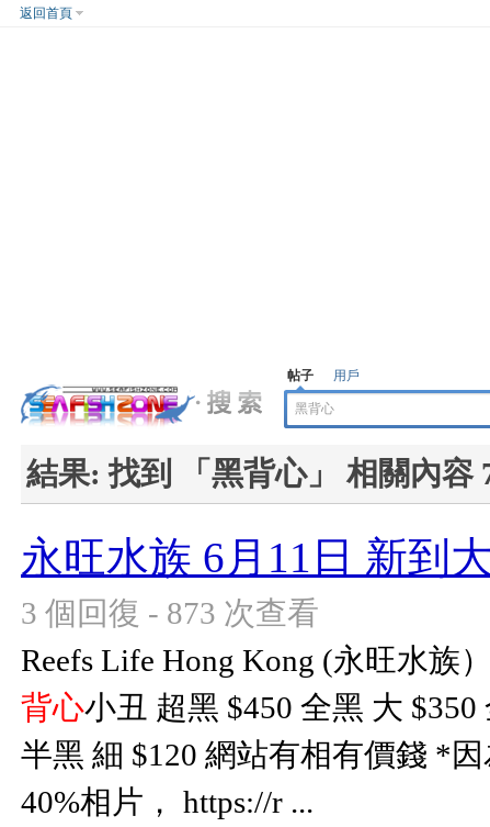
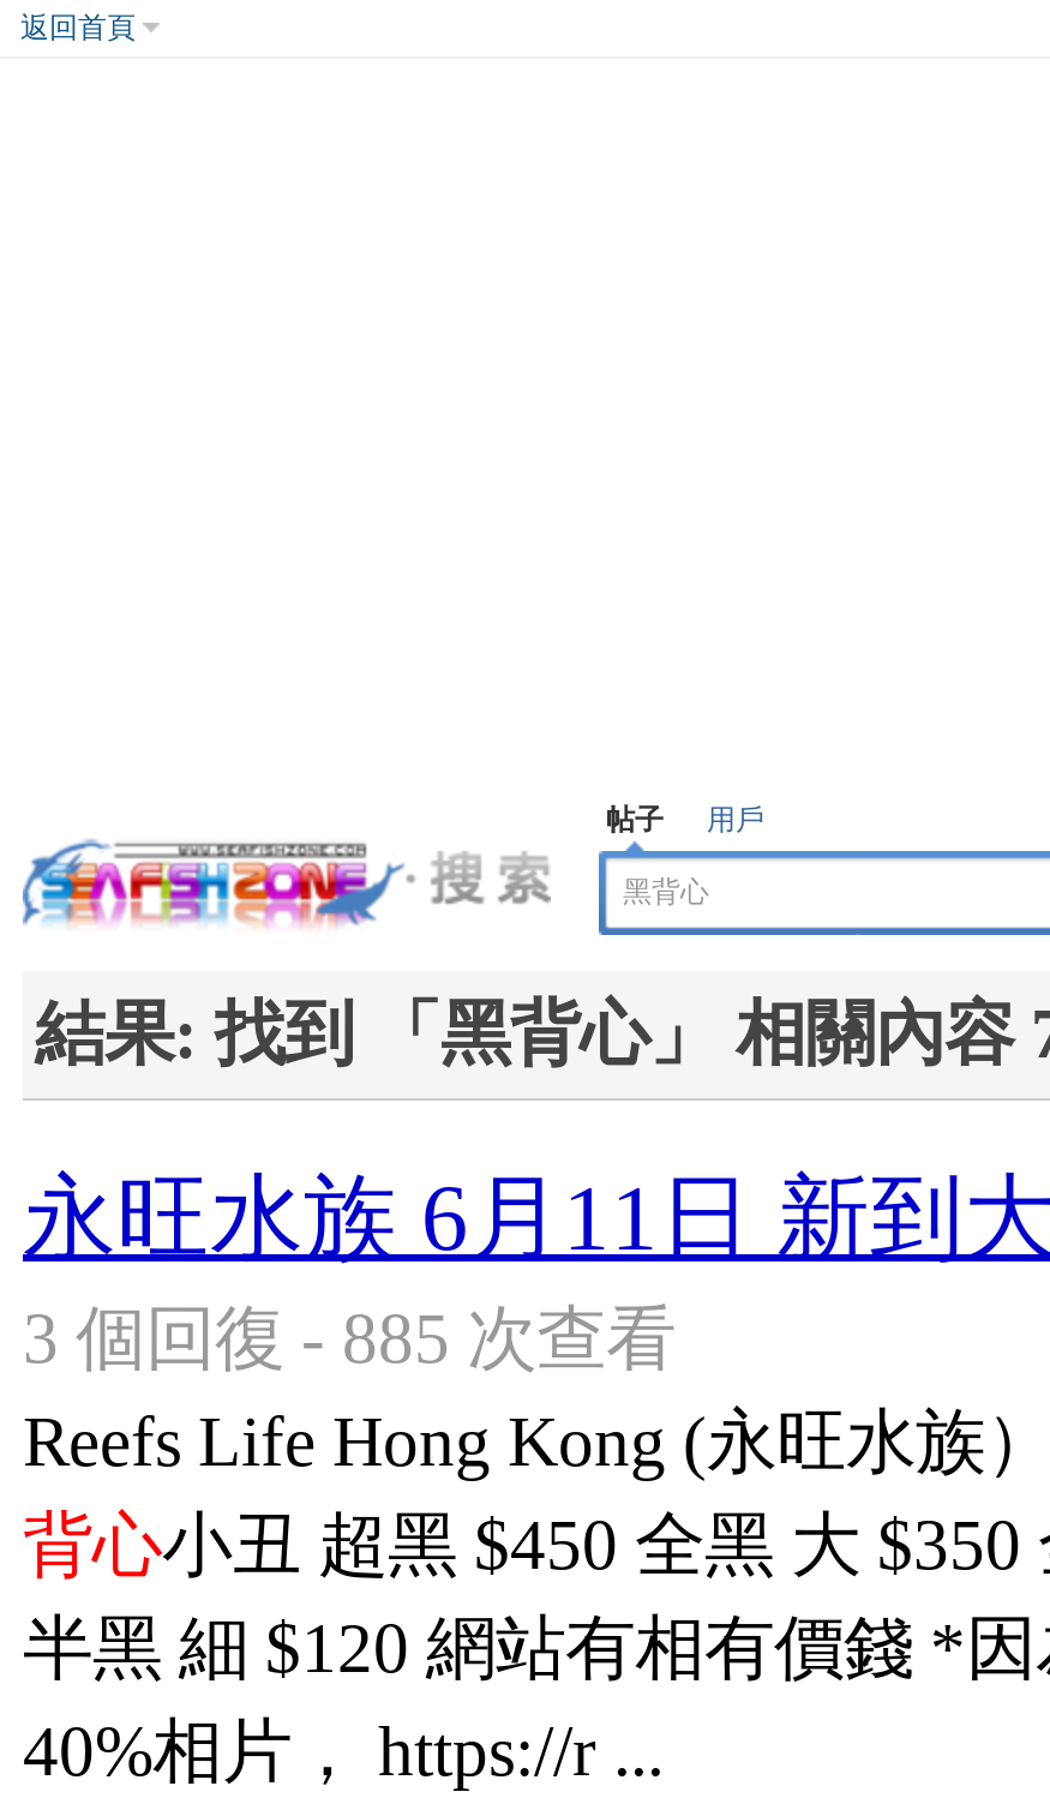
[21,595,319,630] 3 個回復 - 873 次查看 -> [23,1300,676,1377] 3 個回復 - 885 次查看

